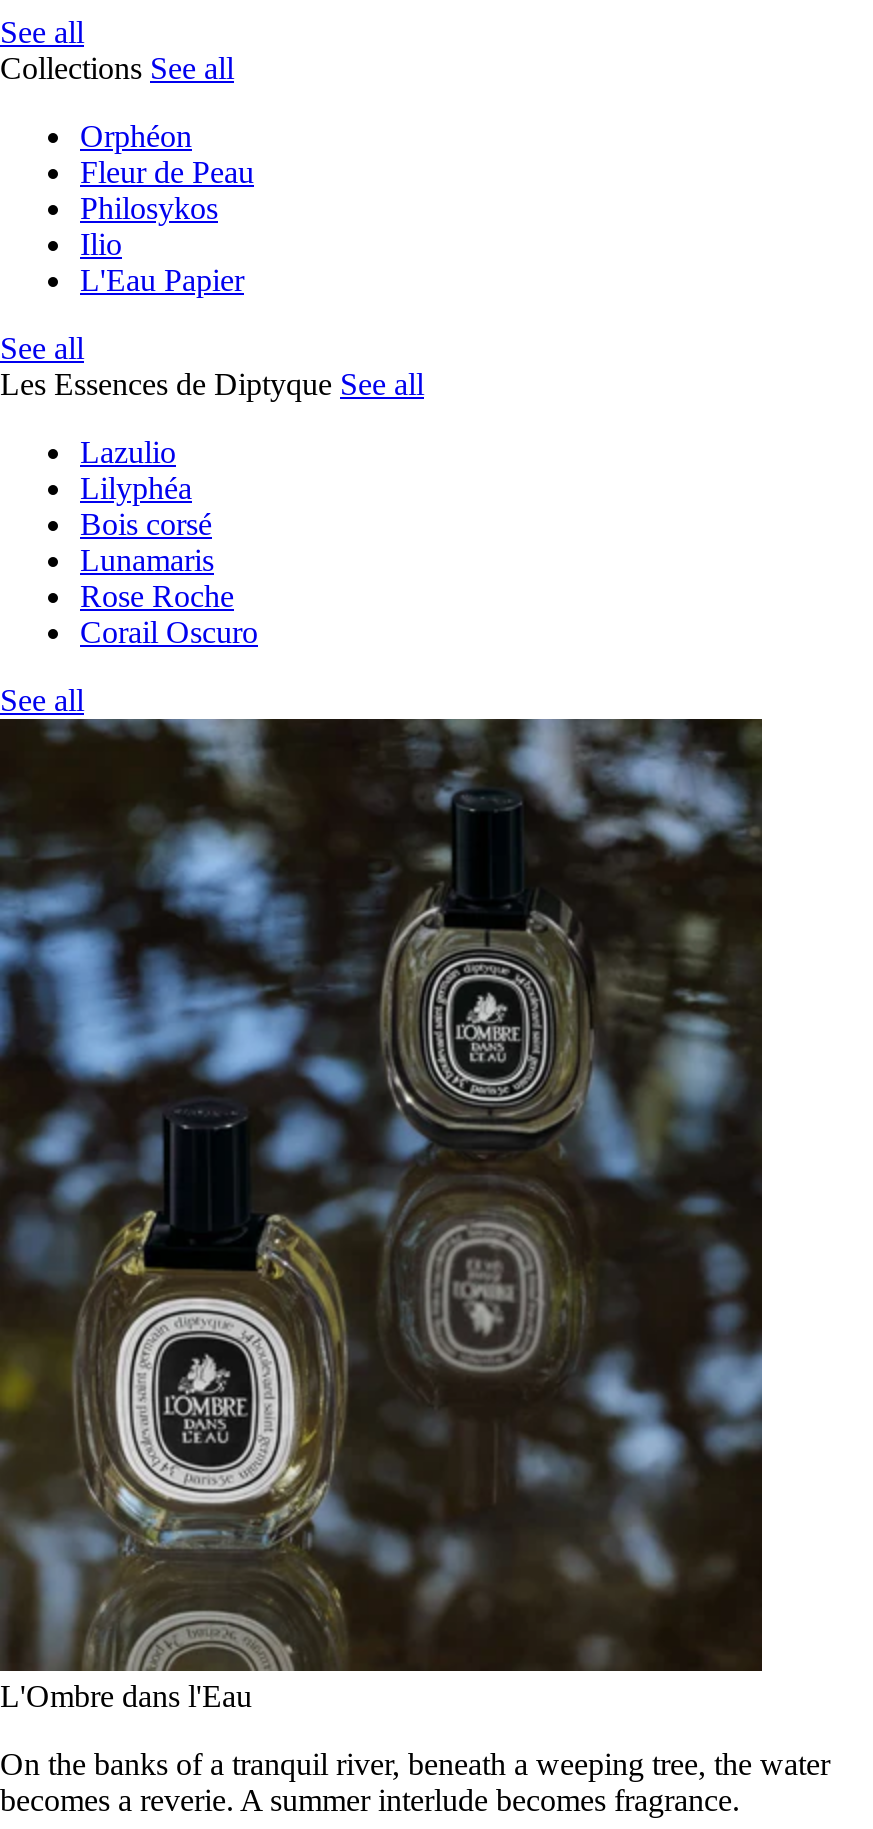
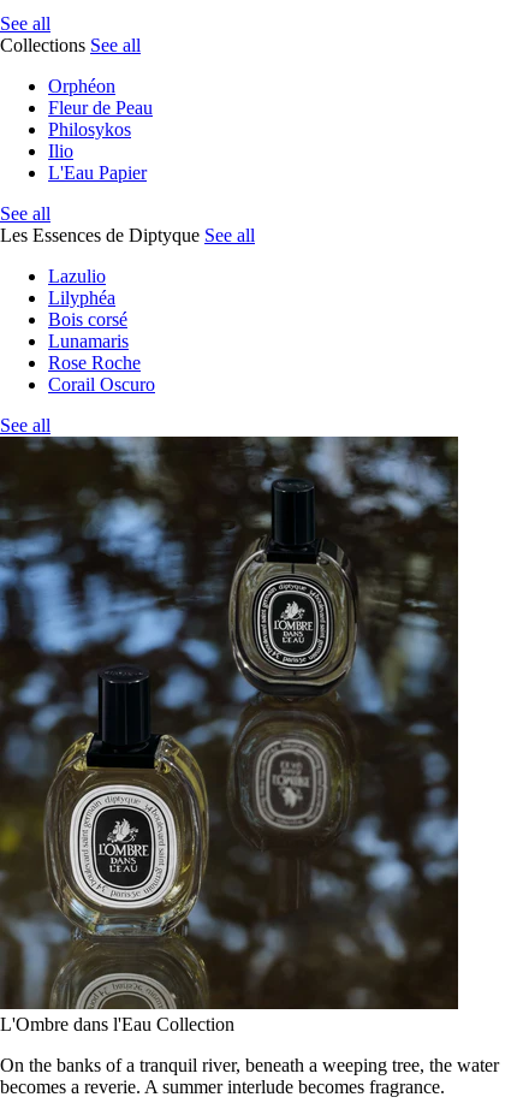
[0,1679,252,1713] L'Ombre dans l'Eau -> [0,1014,234,1034] L'Ombre dans l'Eau Collection

